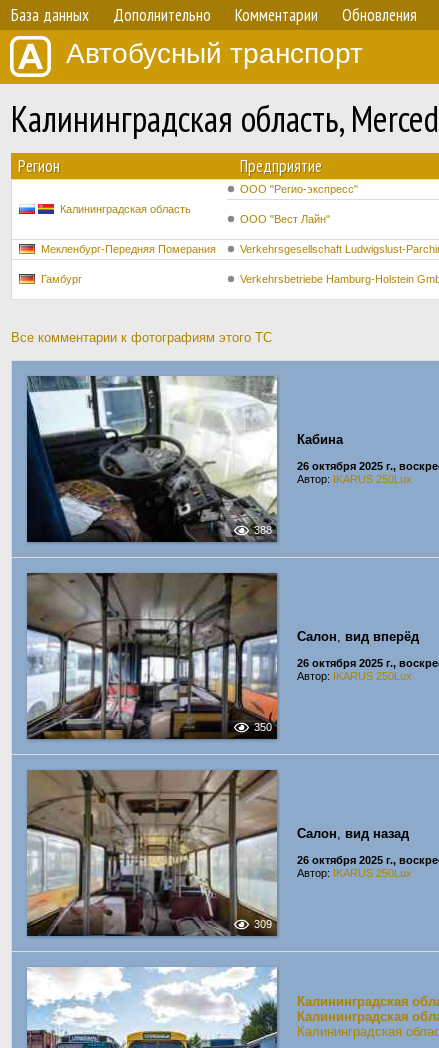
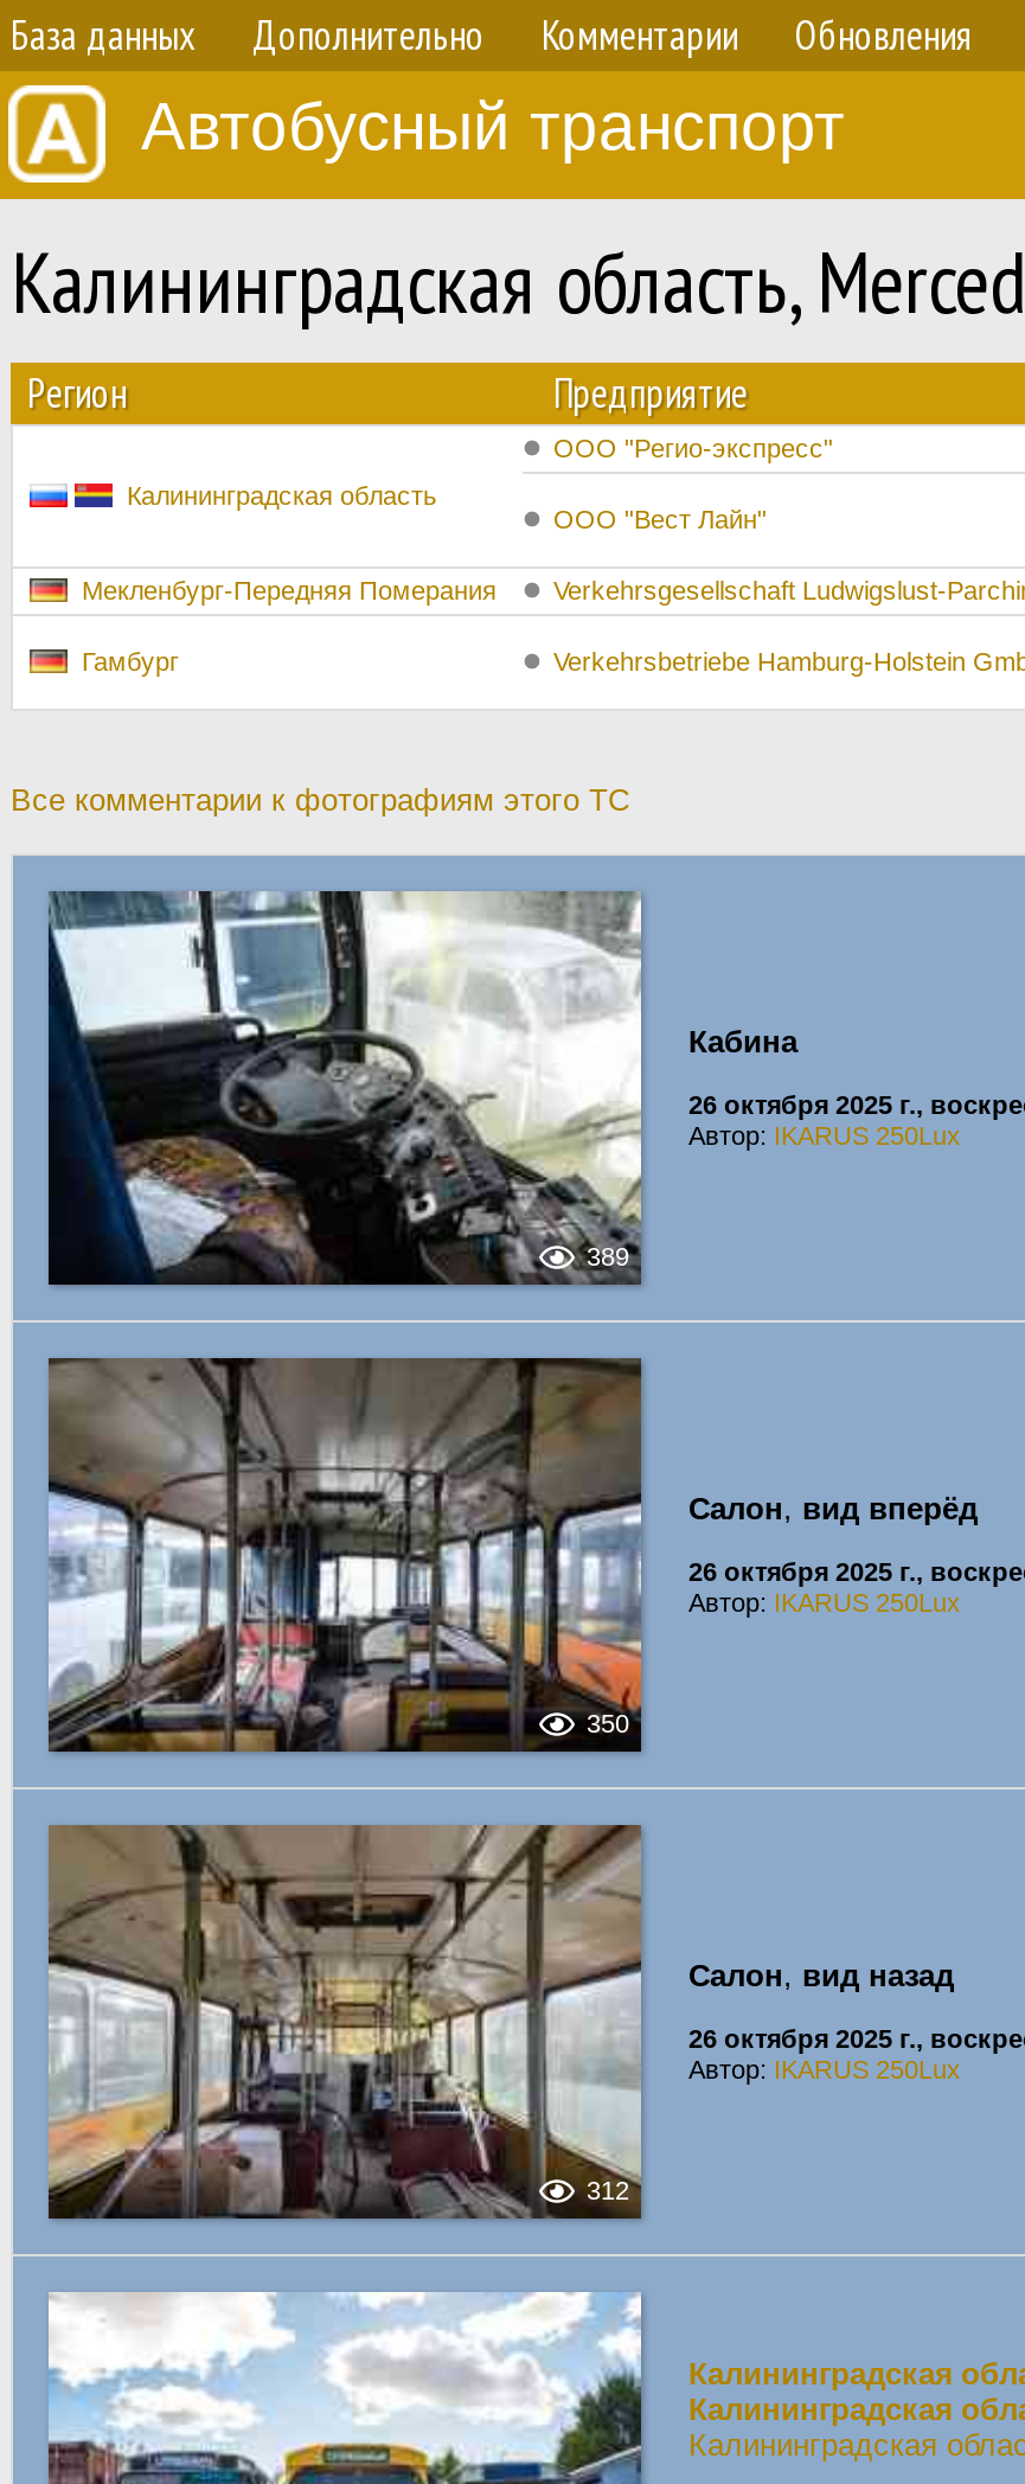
[254,524,272,536] 388 -> [587,1241,629,1270] 389
[254,918,272,930] 309 -> [587,2175,629,2204] 312

